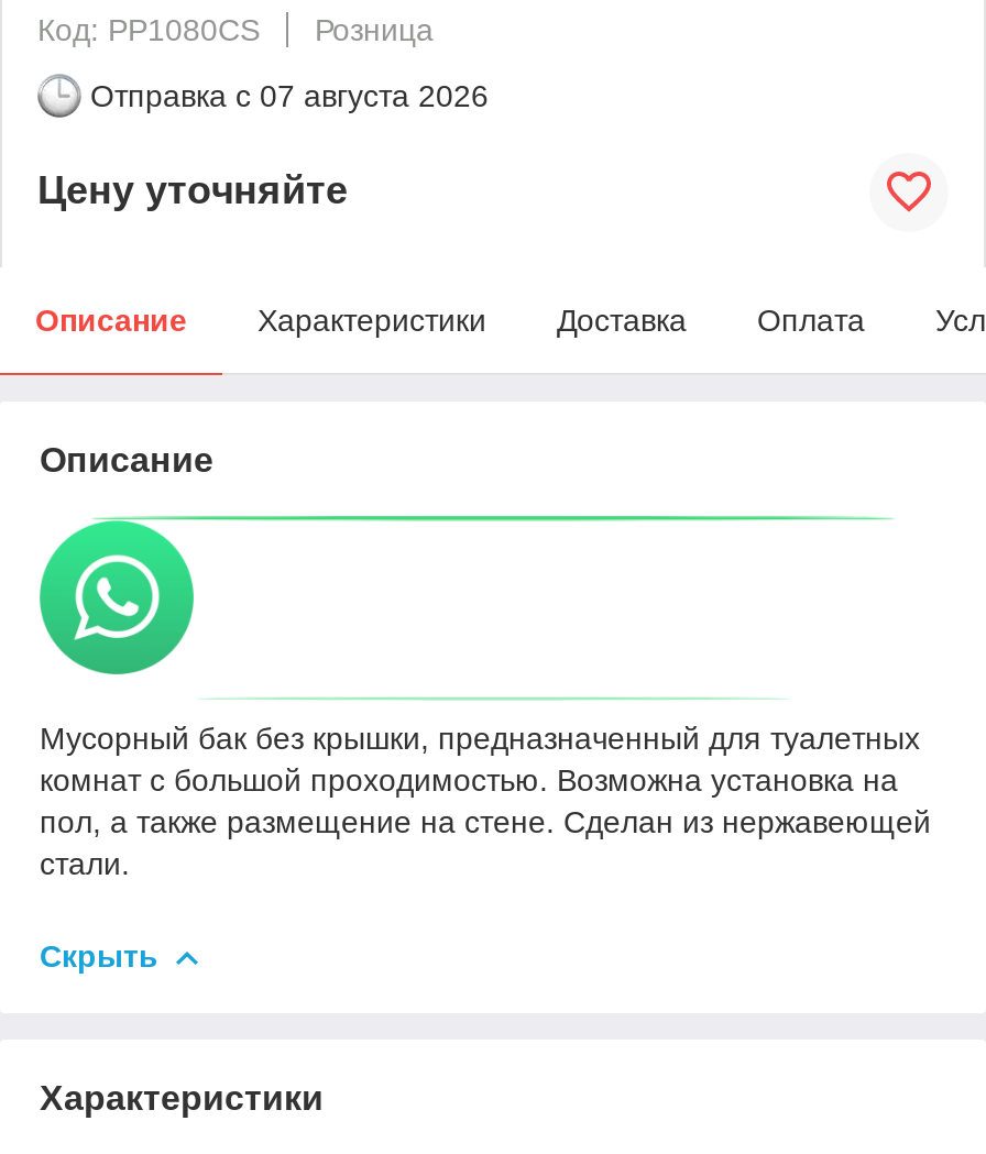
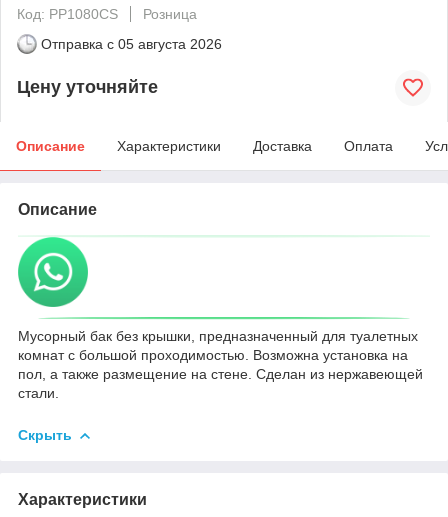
[90,78,489,113] Отправка с 07 августа 2026 -> [41,36,222,52] Отправка с 05 августа 2026

